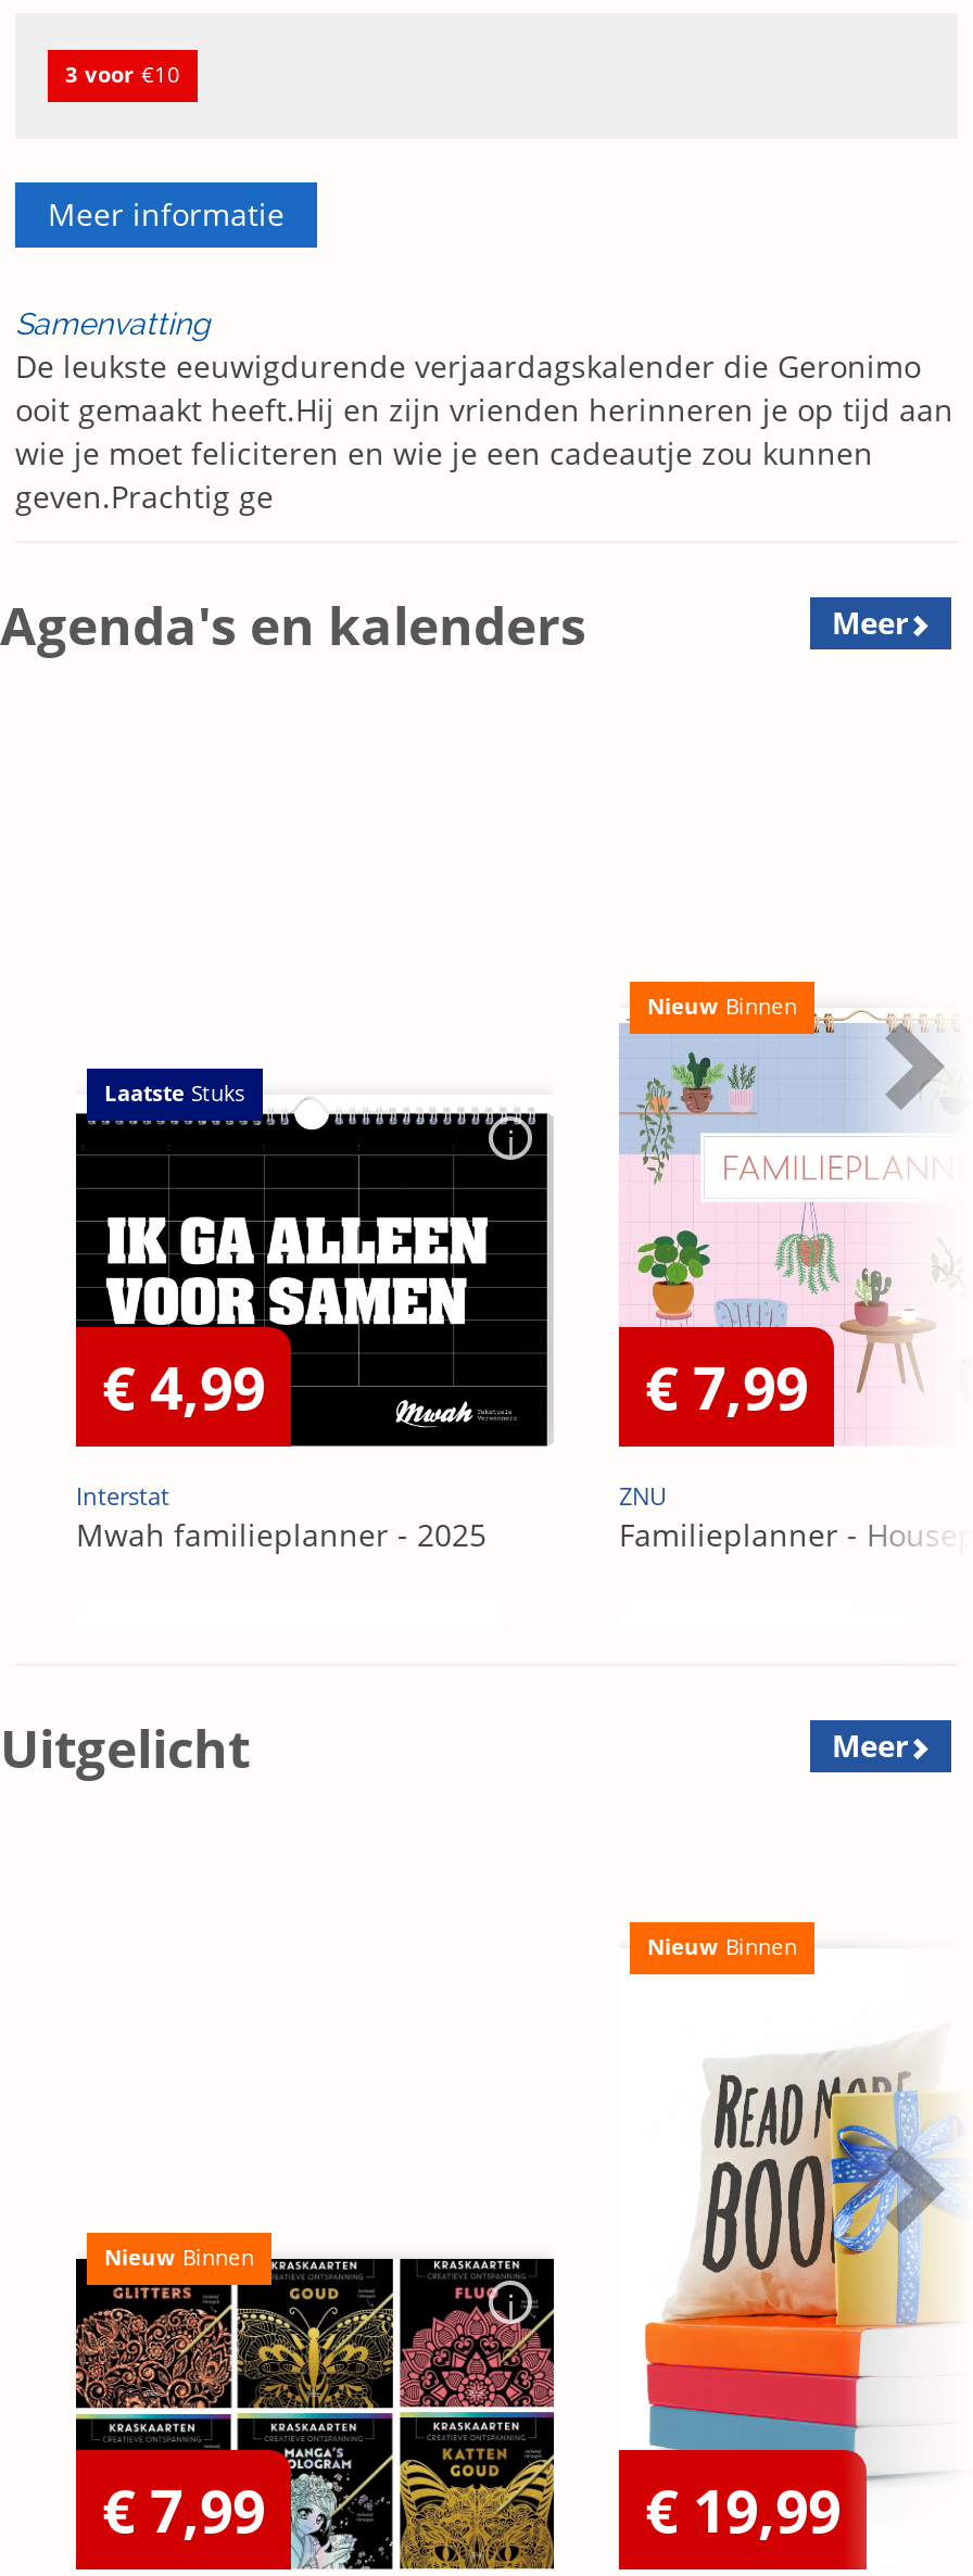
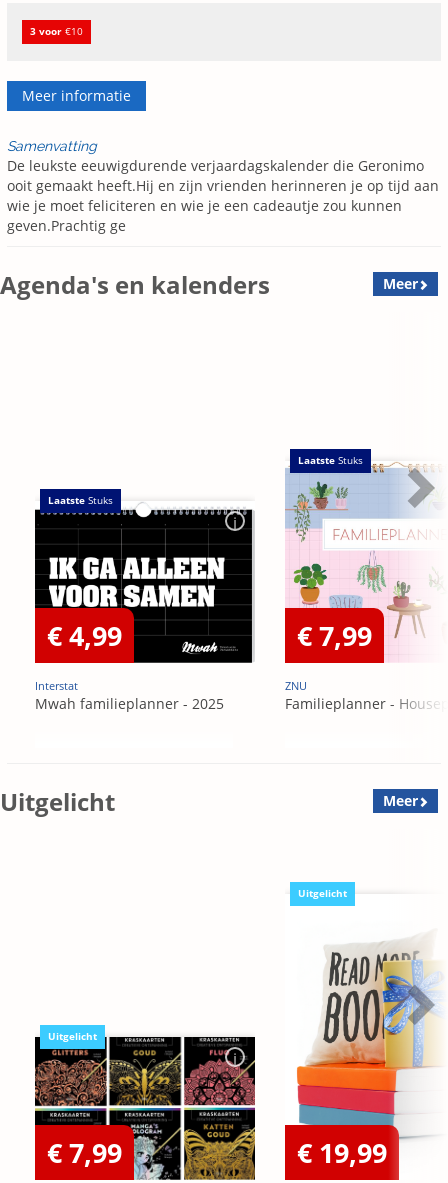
[647,990,797,1020] Nieuw Binnen -> [298,453,363,467] Laatste Stuks
[647,1930,797,1961] Nieuw Binnen -> [298,886,347,900] Uitgelicht
[104,2242,254,2273] Nieuw Binnen -> [48,1029,97,1043] Uitgelicht

